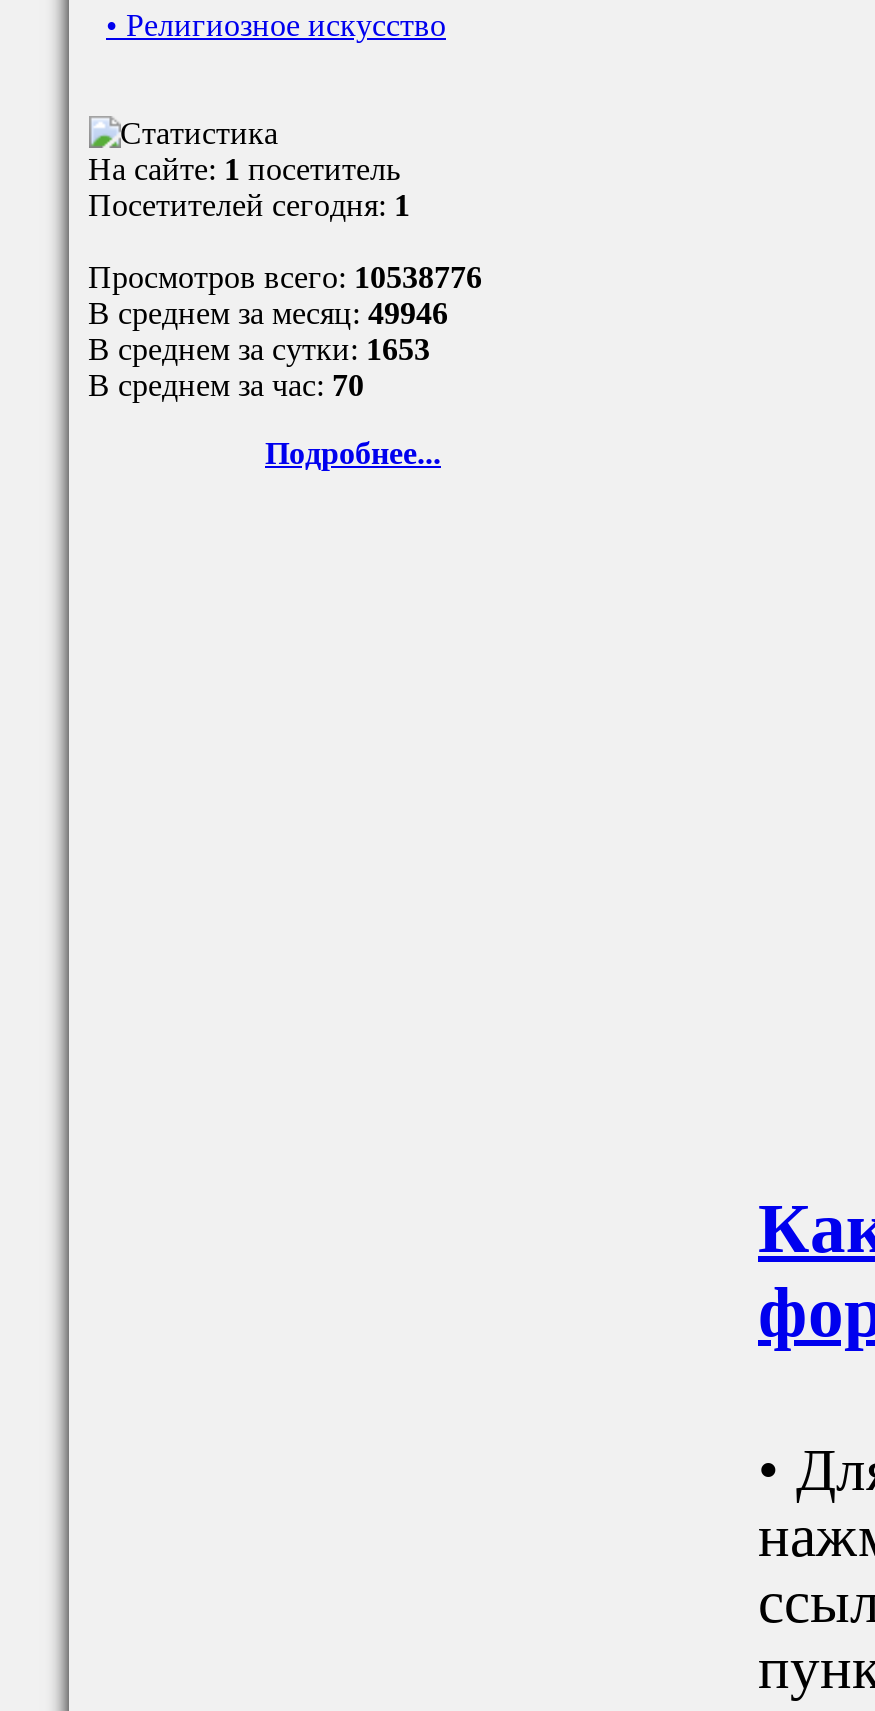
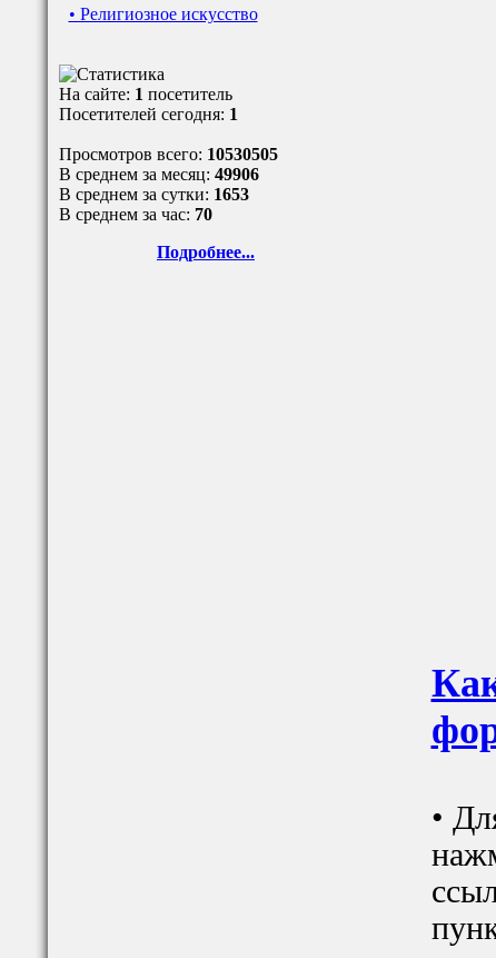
[88,260,482,294] Просмотров всего: 10538776 -> [58,145,277,164] Просмотров всего: 10530505
[88,296,448,330] В среднем за месяц: 49946 -> [58,165,259,184] В среднем за месяц: 49906

